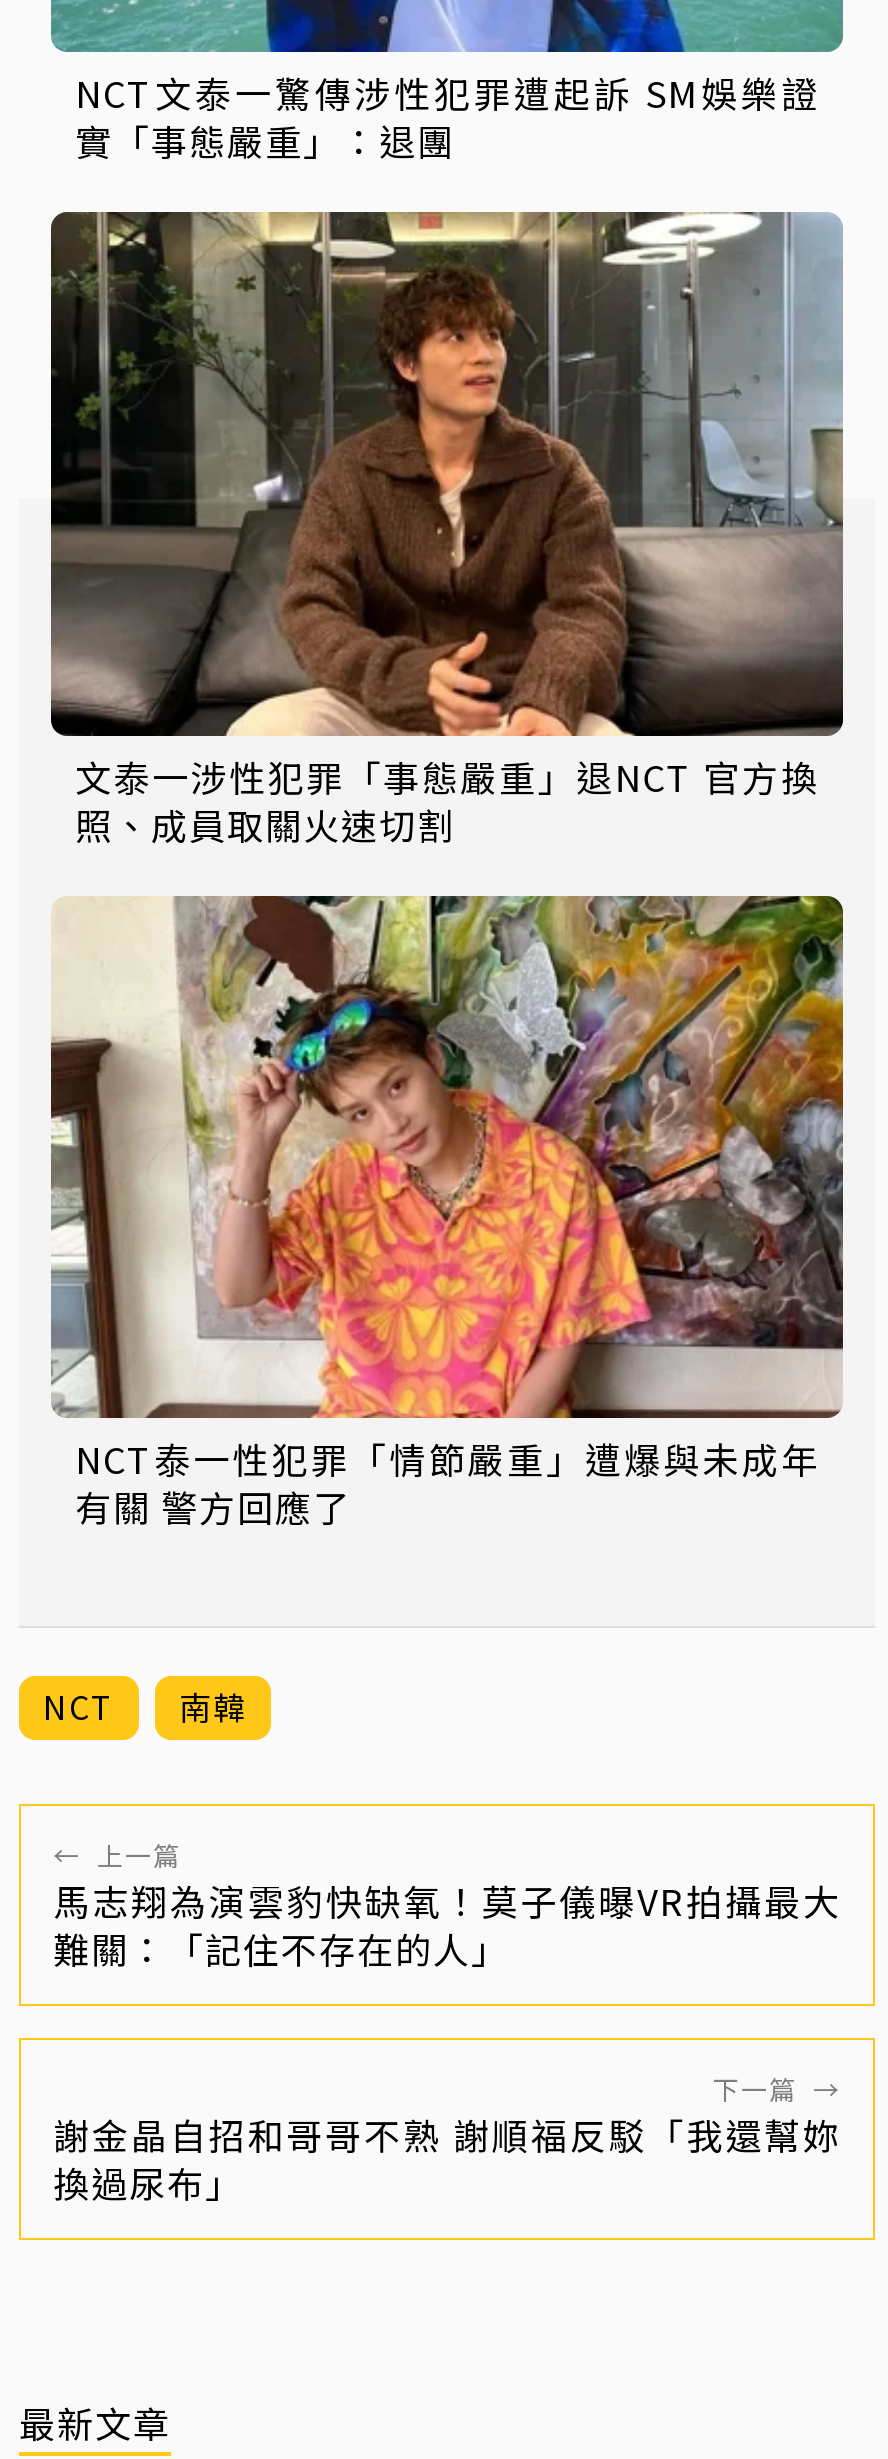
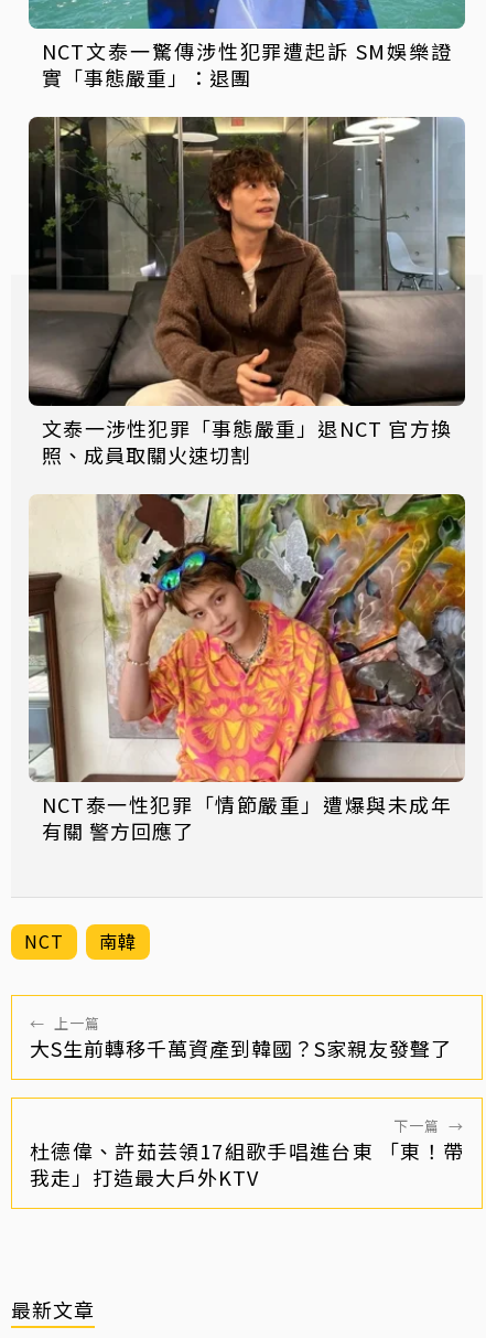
[53,1874,841,1974] 馬志翔為演雲豹快缺氧！莫子儀曝VR拍攝最大 | 難關：「記住不存在的人」 -> [30,1034,452,1062] 大S生前轉移千萬資產到韓國？S家親友發聲了
[53,2108,841,2208] 謝金晶自招和哥哥不熟 謝順福反駁「我還幫妳 | 換過尿布」 -> [30,1136,464,1191] 杜德偉、許茹芸領17組歌手唱進台東 「東！帶 | 我走」打造最大戶外KTV

